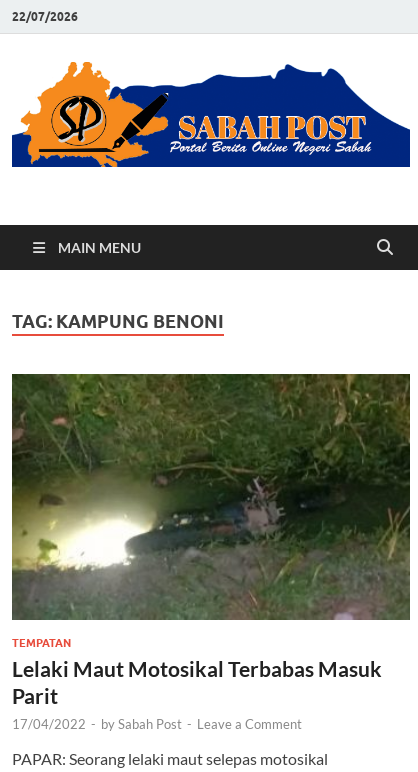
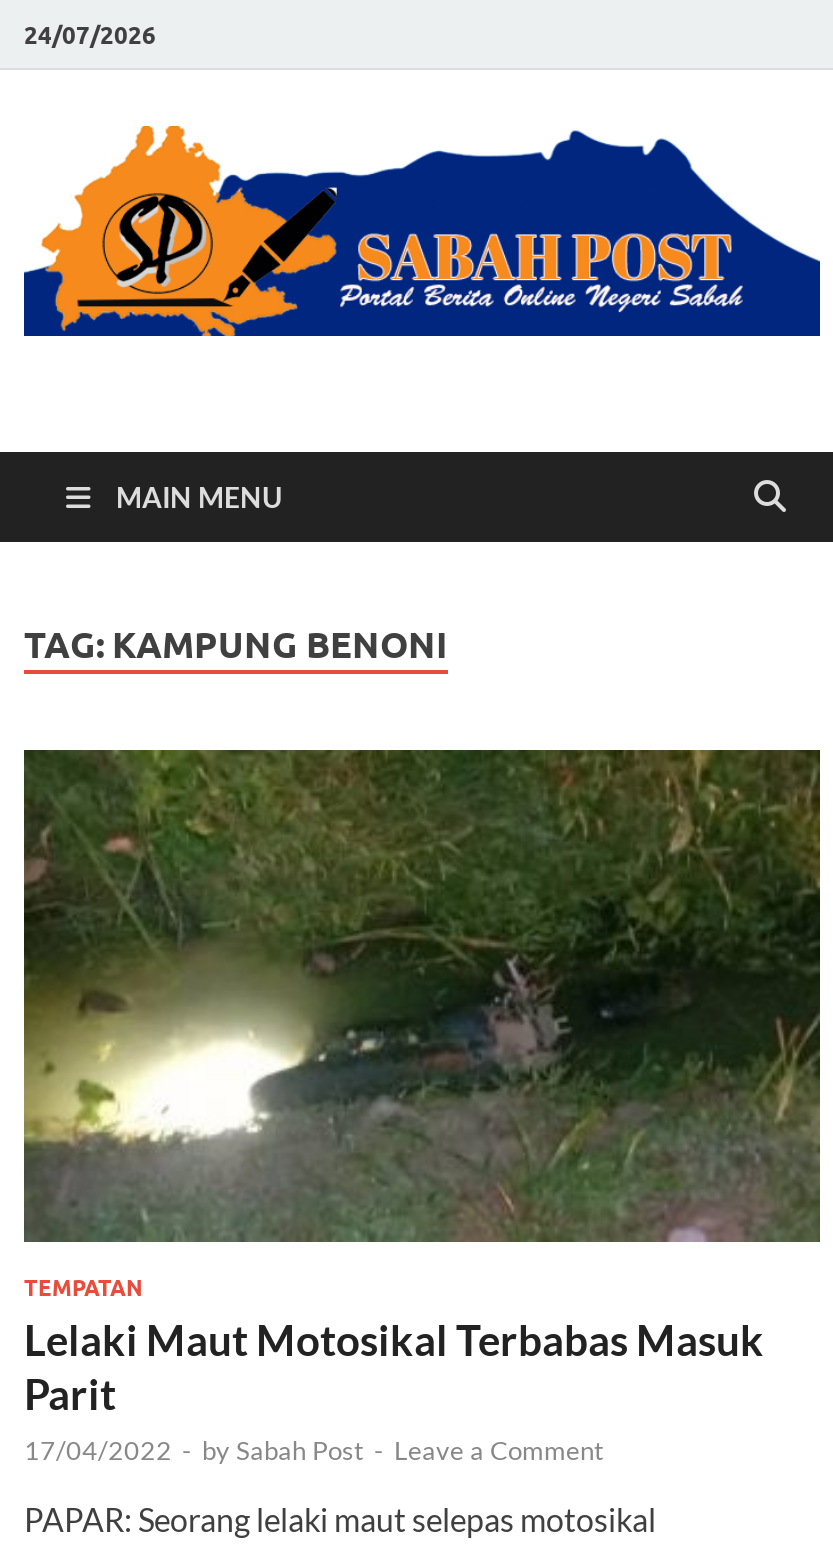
[12,8,78,23] 22/07/2026 -> [24,19,156,49] 24/07/2026

